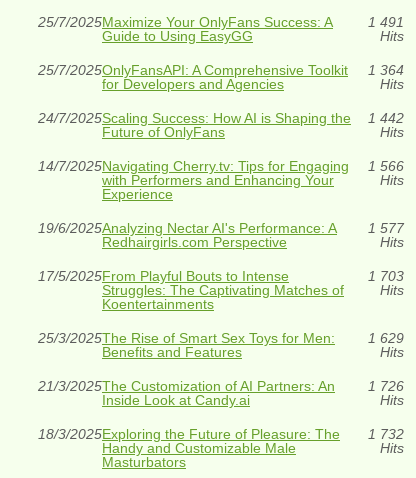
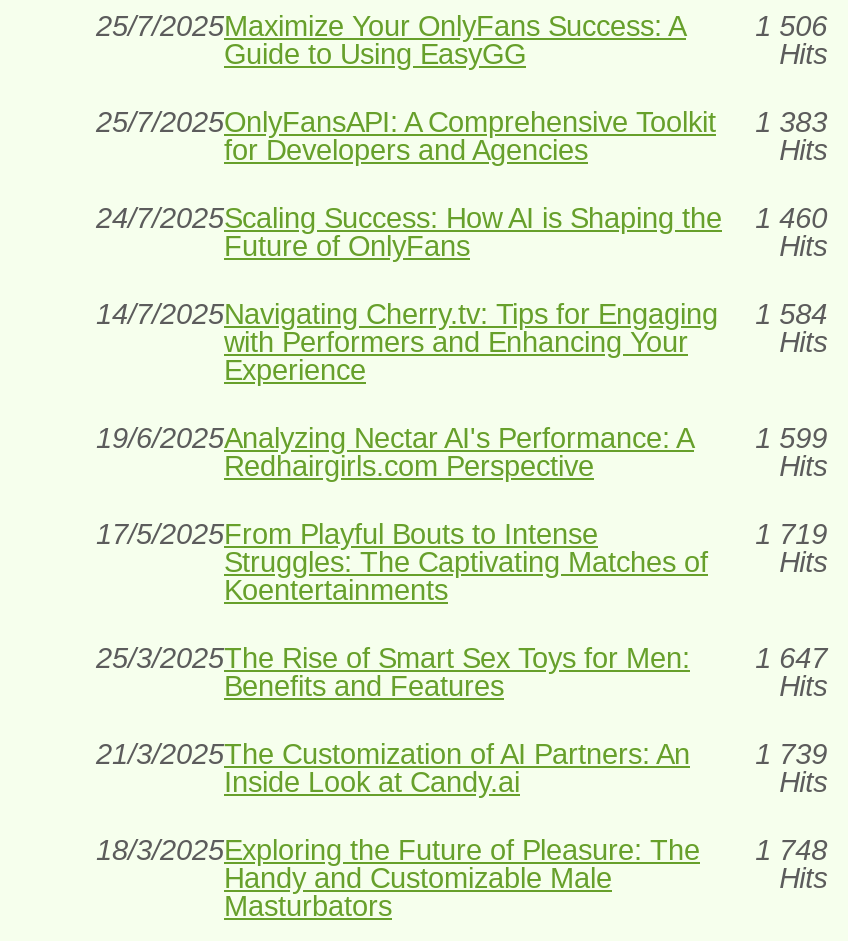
[368,14,404,30] 1 491 -> [755,9,827,41] 1 506
[38,62,404,78] 25/7/2025OnlyFansAPI: A Comprehensive Toolkit 1 364 -> [96,105,827,137] 25/7/2025OnlyFansAPI: A Comprehensive Toolkit 1 383
[38,110,404,126] 24/7/2025Scaling Success: How AI is Shaping the 1 442 -> [96,201,827,233] 24/7/2025Scaling Success: How AI is Shaping the 1 460
[38,158,404,174] 14/7/2025Navigating Cherry.tv: Tips for Engaging 1 566 -> [96,297,827,329] 14/7/2025Navigating Cherry.tv: Tips for Engaging 1 584
[38,220,404,236] 19/6/2025Analyzing Nectar AI's Performance: A 1 577 -> [96,421,827,453] 19/6/2025Analyzing Nectar AI's Performance: A 1 599
[368,268,404,284] 1 703 -> [755,517,827,549] 1 719
[368,330,404,346] 1 629 -> [755,641,827,673] 1 647
[368,378,404,394] 1 726 -> [755,737,827,769] 1 739
[38,426,404,442] 18/3/2025Exploring the Future of Pleasure: The 1 732 -> [96,833,827,865] 18/3/2025Exploring the Future of Pleasure: The 1 748

